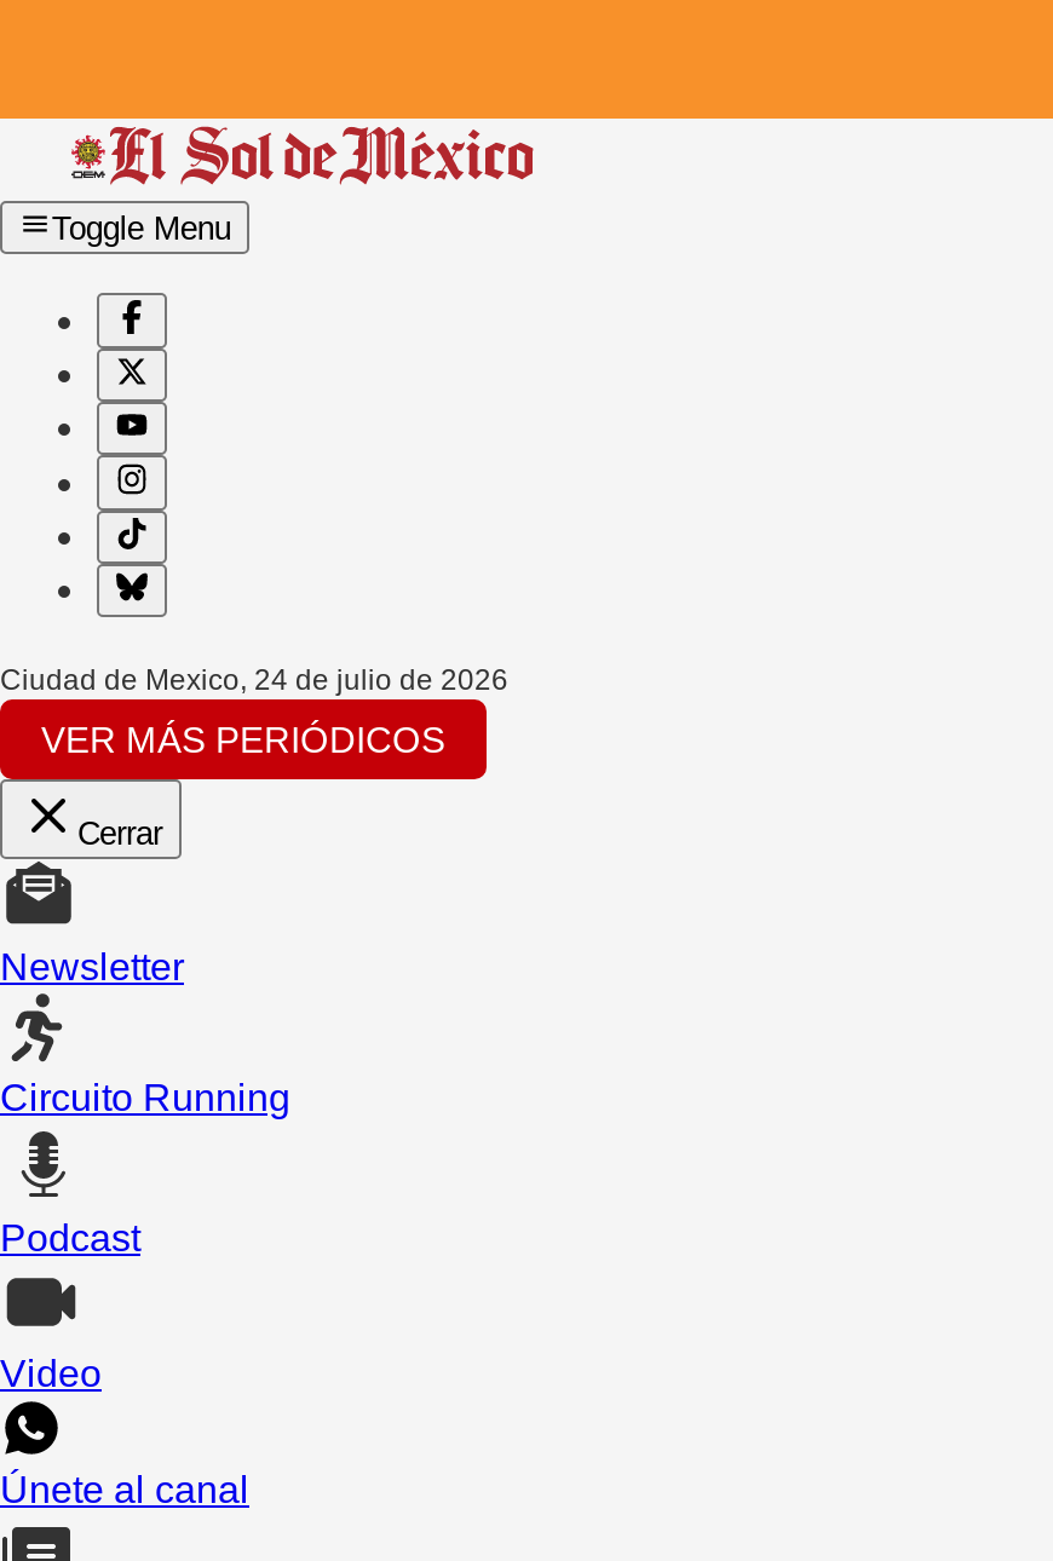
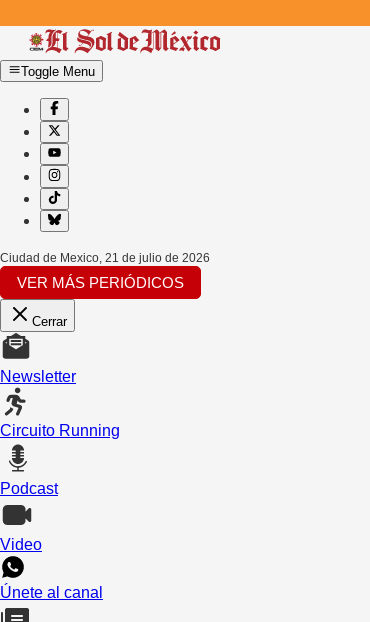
[0,664,508,698] Ciudad de Mexico, 24 de julio de 2026 -> [0,251,210,265] Ciudad de Mexico, 21 de julio de 2026

